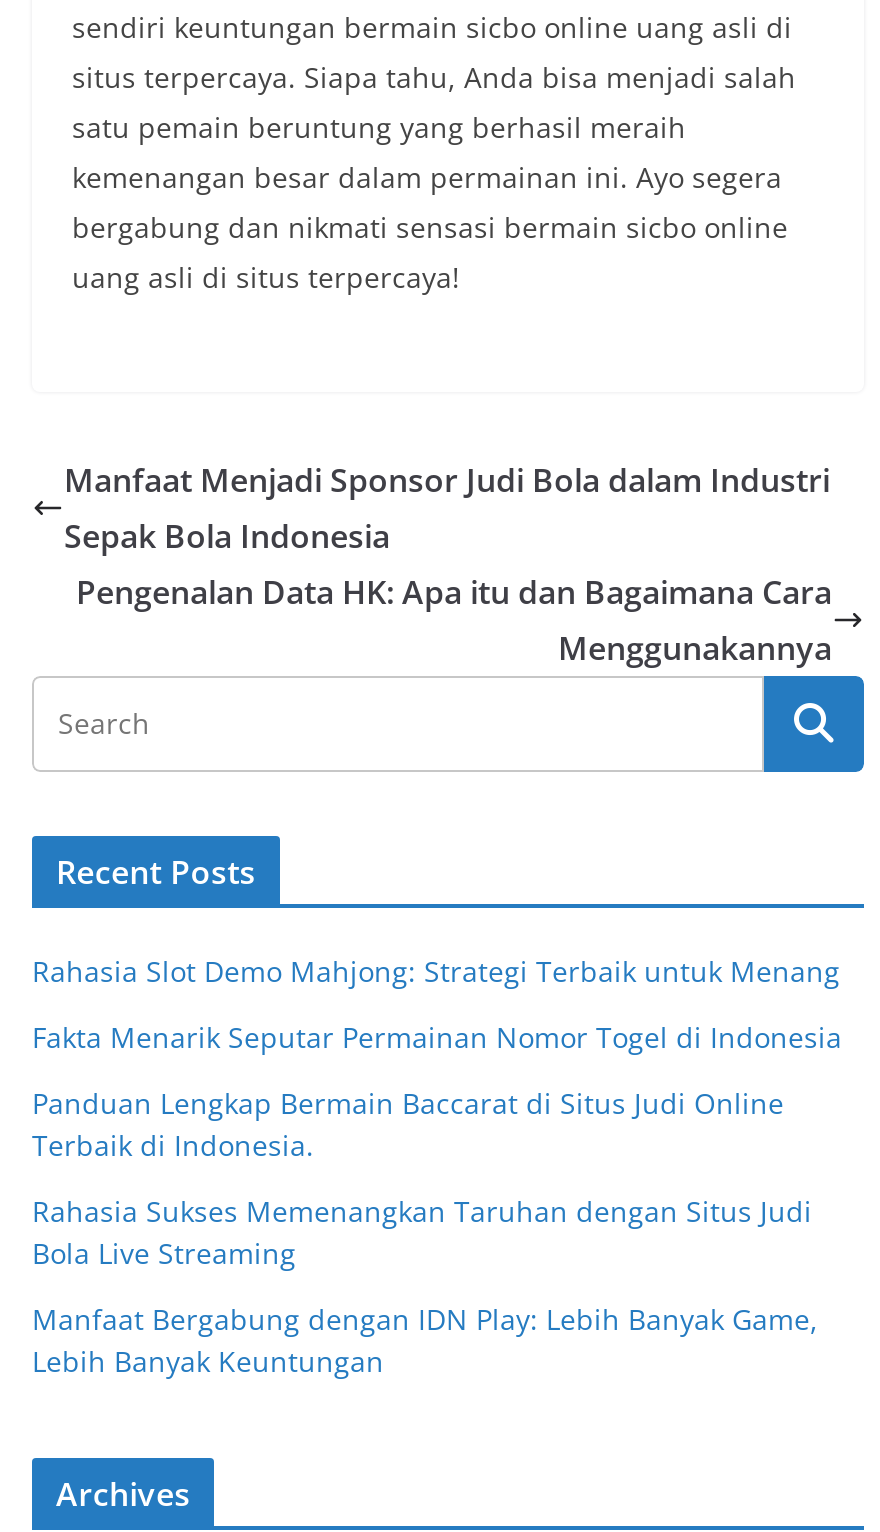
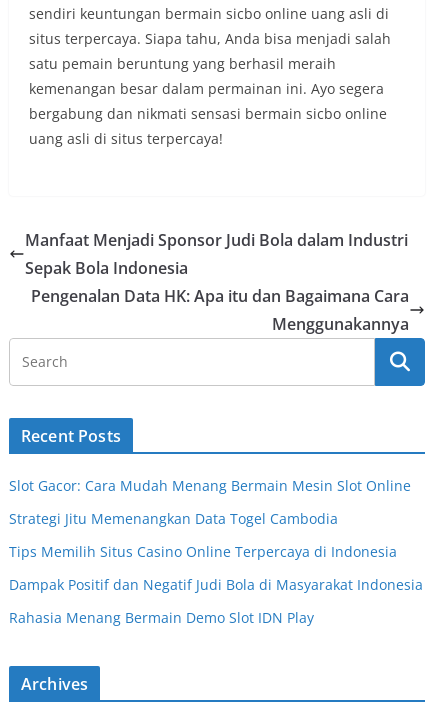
[32,952,840,990] Rahasia Slot Demo Mahjong: Strategi Terbaik untuk Menang -> [9,476,411,495] Slot Gacor: Cara Mudah Menang Bermain Mesin Slot Online
[32,1018,842,1056] Fakta Menarik Seputar Permainan Nomor Togel di Indonesia -> [9,509,338,528] Strategi Jitu Memenangkan Data Togel Cambodia
[32,1084,784,1164] Panduan Lengkap Bermain Baccarat di Situs Judi Online | Terbaik di Indonesia. -> [9,542,397,561] Tips Memilih Situs Casino Online Terpercaya di Indonesia
[32,1192,812,1272] Rahasia Sukses Memenangkan Taruhan dengan Situs Judi | Bola Live Streaming -> [9,575,423,594] Dampak Positif dan Negatif Judi Bola di Masyarakat Indonesia
[32,1300,818,1380] Manfaat Bergabung dengan IDN Play: Lebih Banyak Game, | Lebih Banyak Keuntungan -> [9,608,314,627] Rahasia Menang Bermain Demo Slot IDN Play

